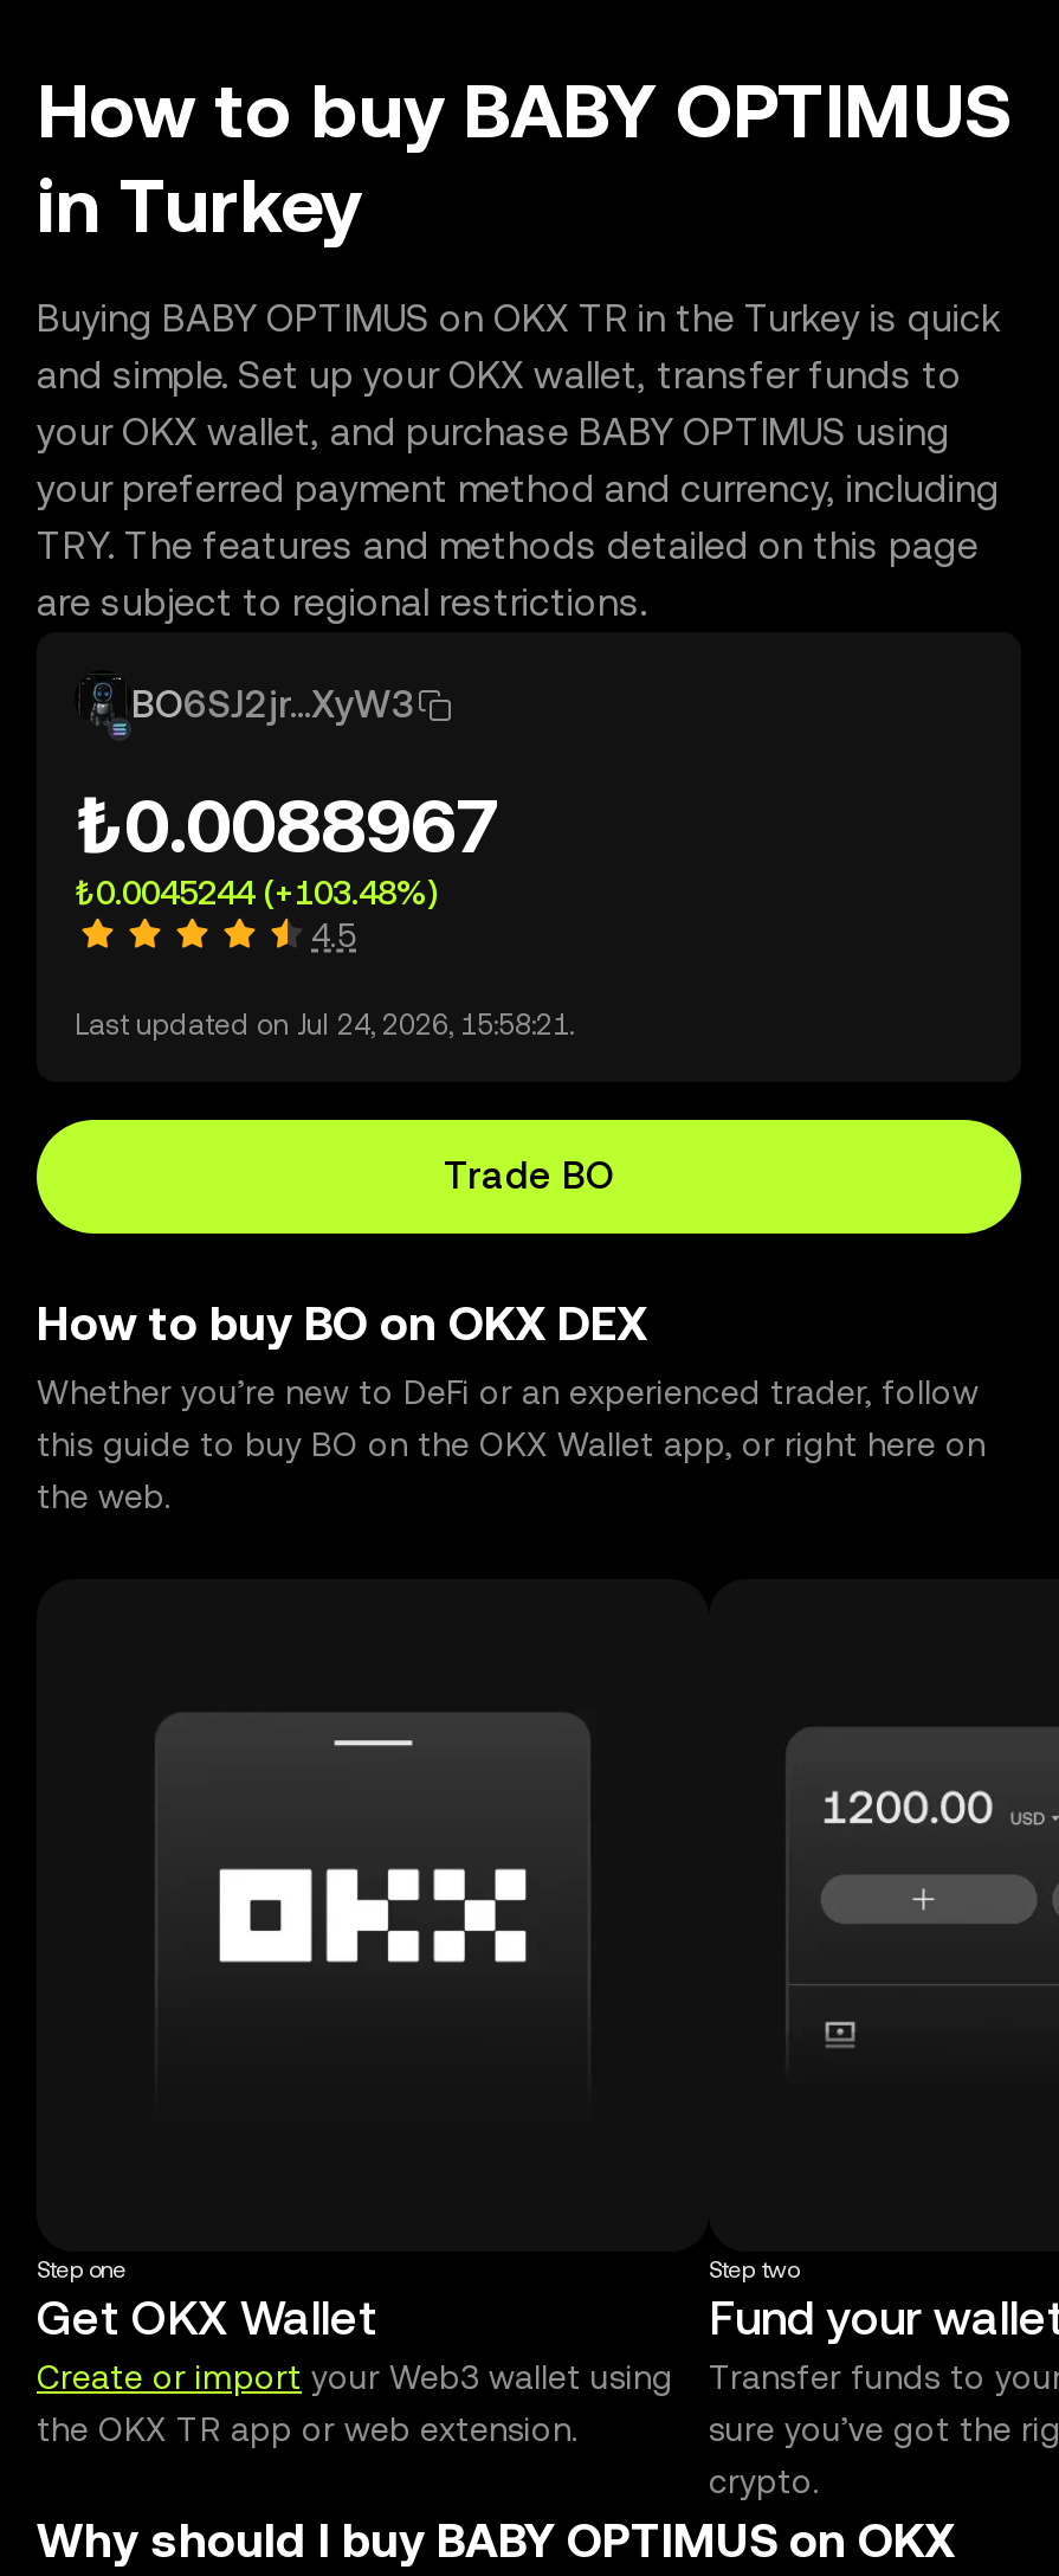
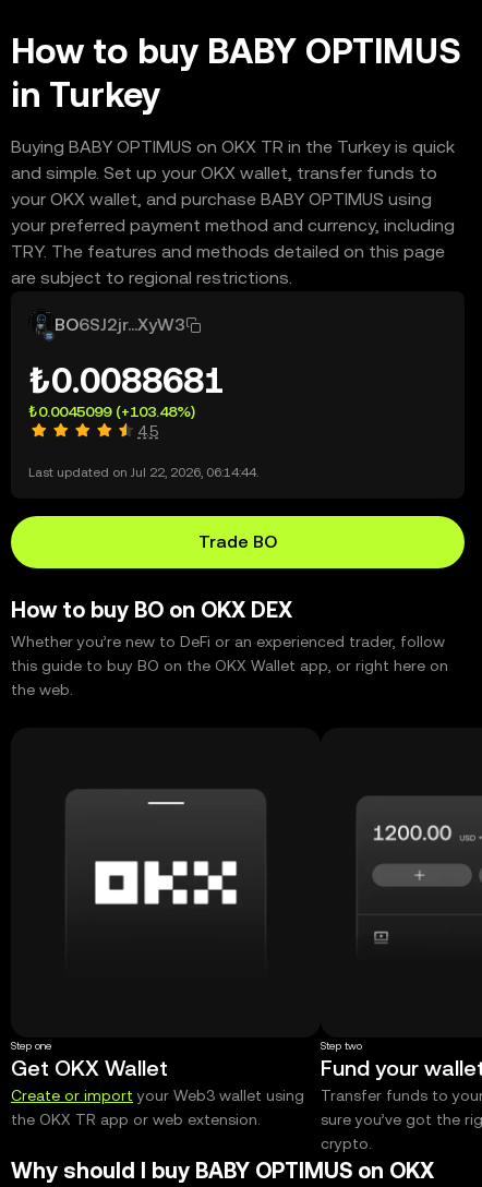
[75,781,501,869] ₺0.0088967 -> [28,360,225,400] ₺0.0088681
[75,874,437,912] ₺0.0045244 (+103.48%) -> [28,403,195,420] ₺0.0045099 (+103.48%)
[75,1009,574,1042] Last updated on Jul 24, 2026, 15:58:21. -> [28,465,258,480] Last updated on Jul 22, 2026, 06:14:44.

